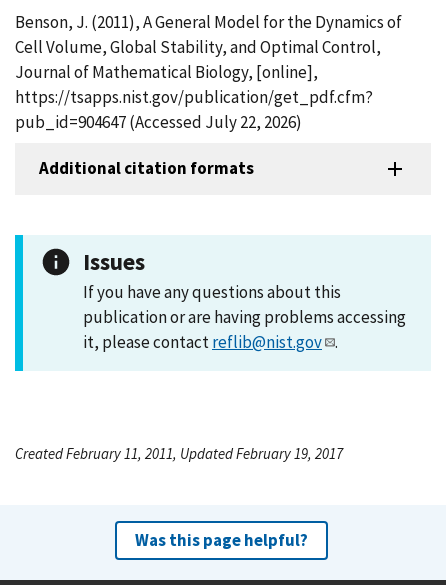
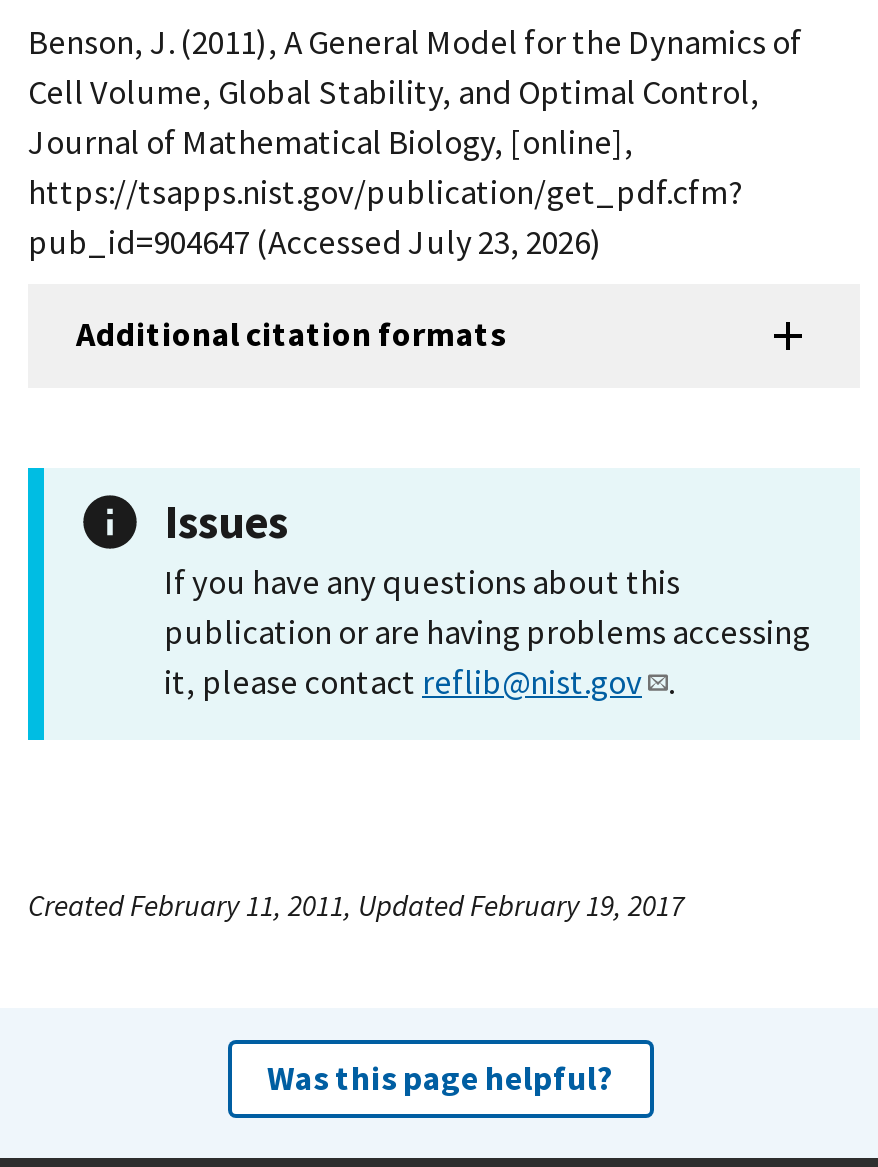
[15,111,302,133] pub_id=904647 (Accessed July 22, 2026) -> [28,220,602,264] pub_id=904647 (Accessed July 23, 2026)

